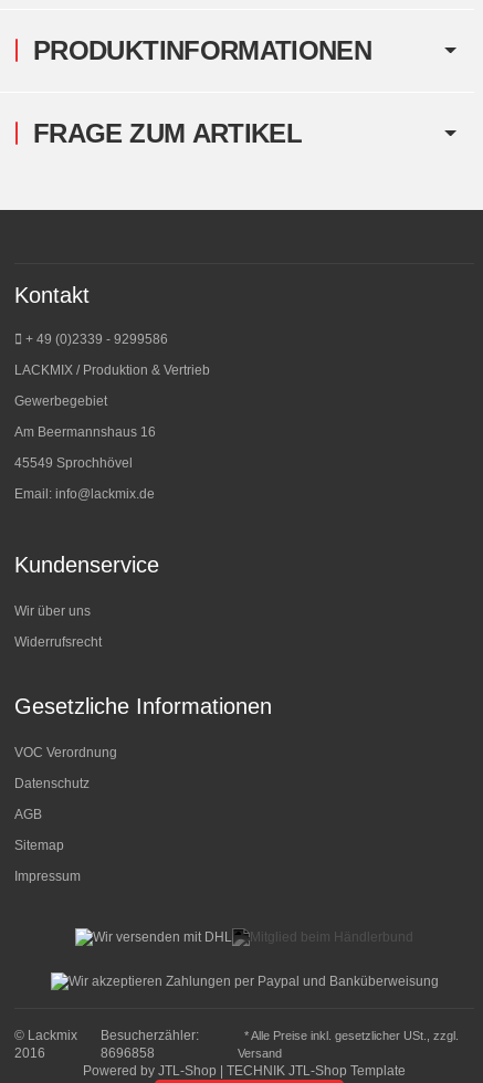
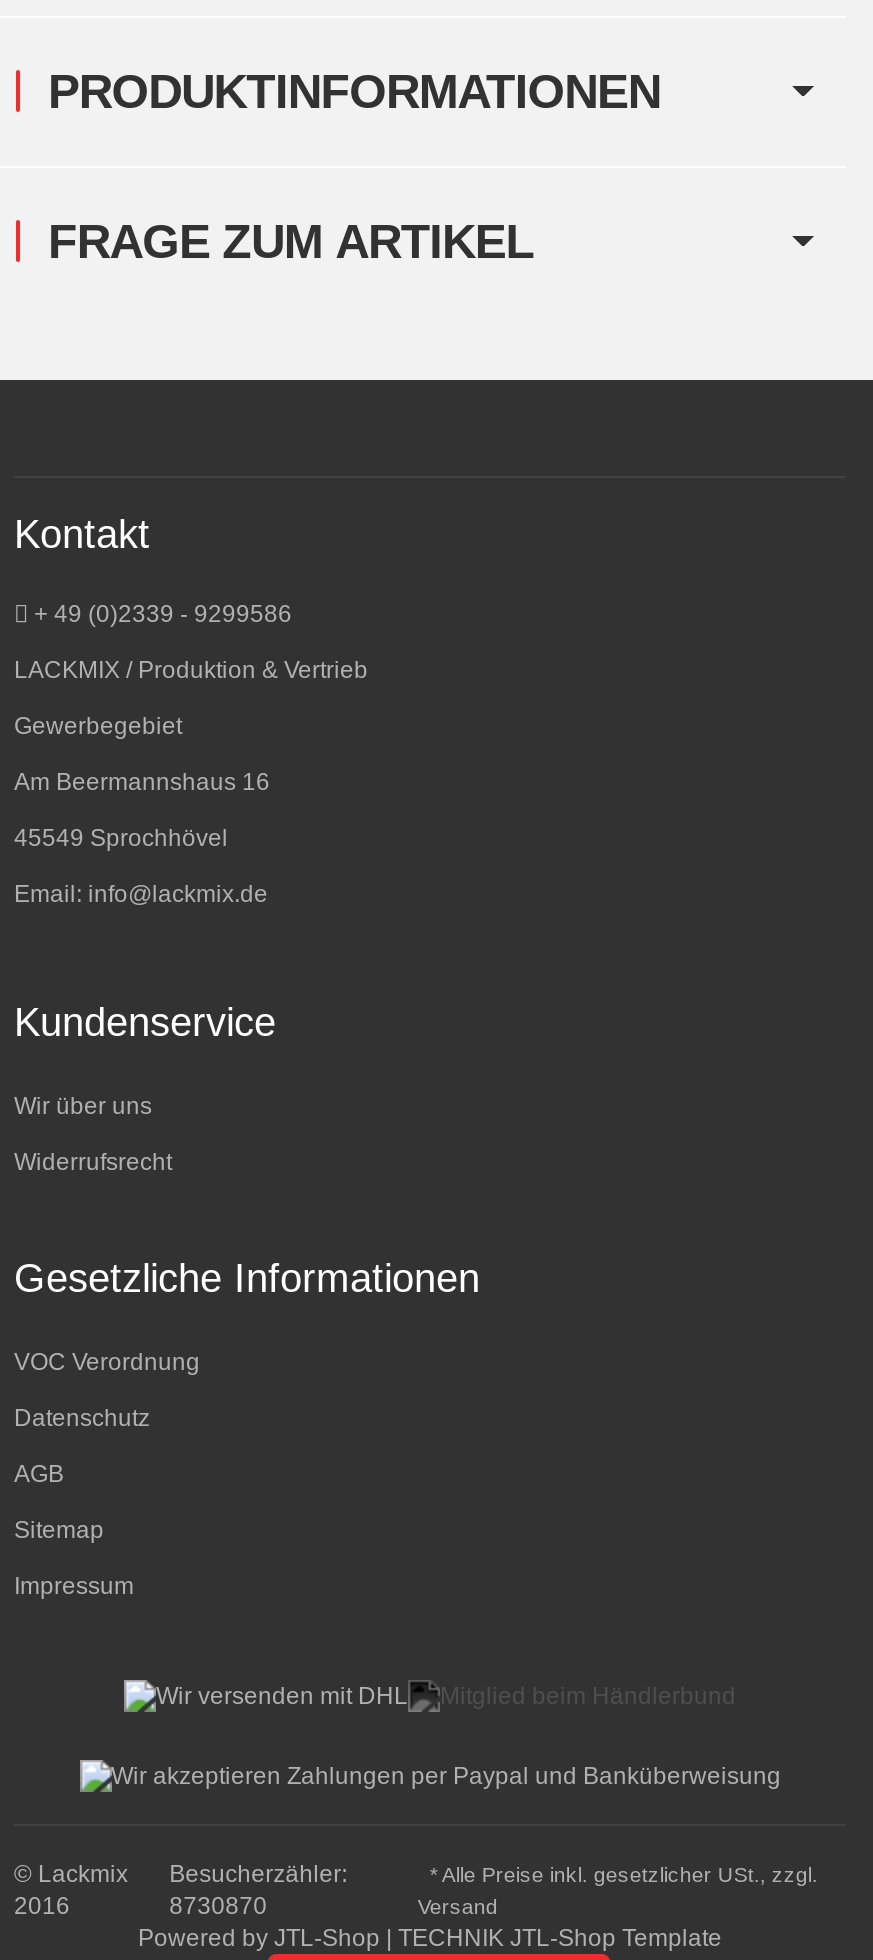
[100,1046,154,1061] 8696858 -> [169,1893,267,1921] 8730870

